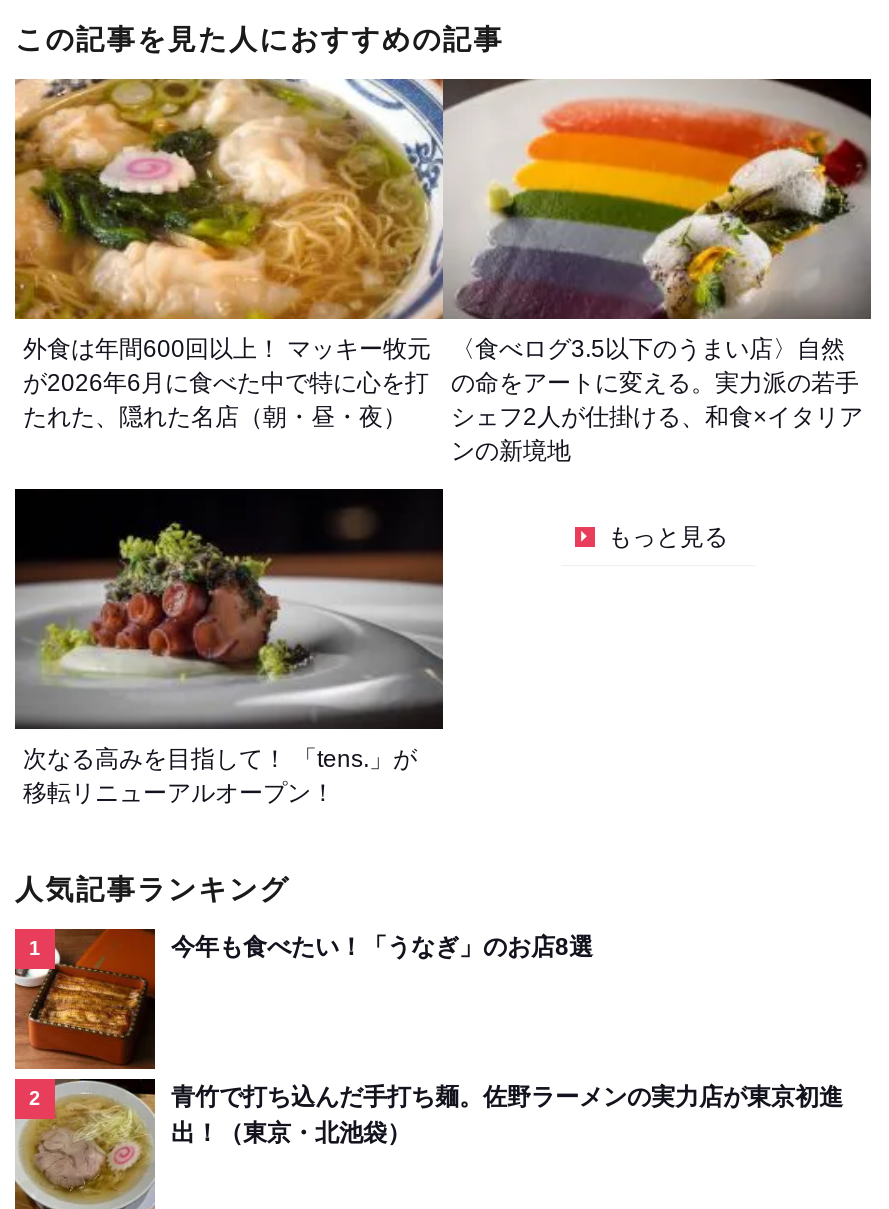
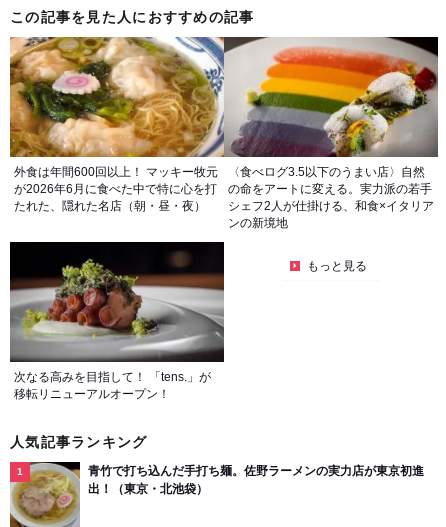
[15,927,593,1071] [image] | 今年も食べたい！「うなぎ」のお店8選 -> none

